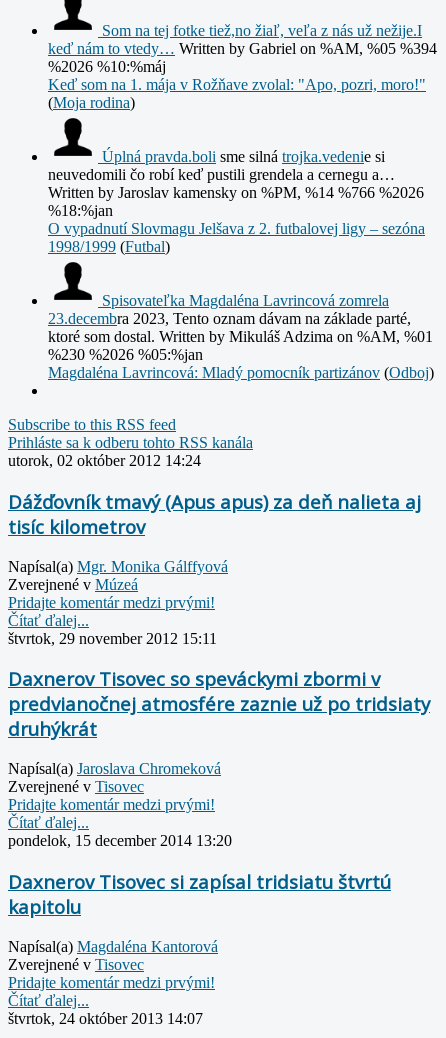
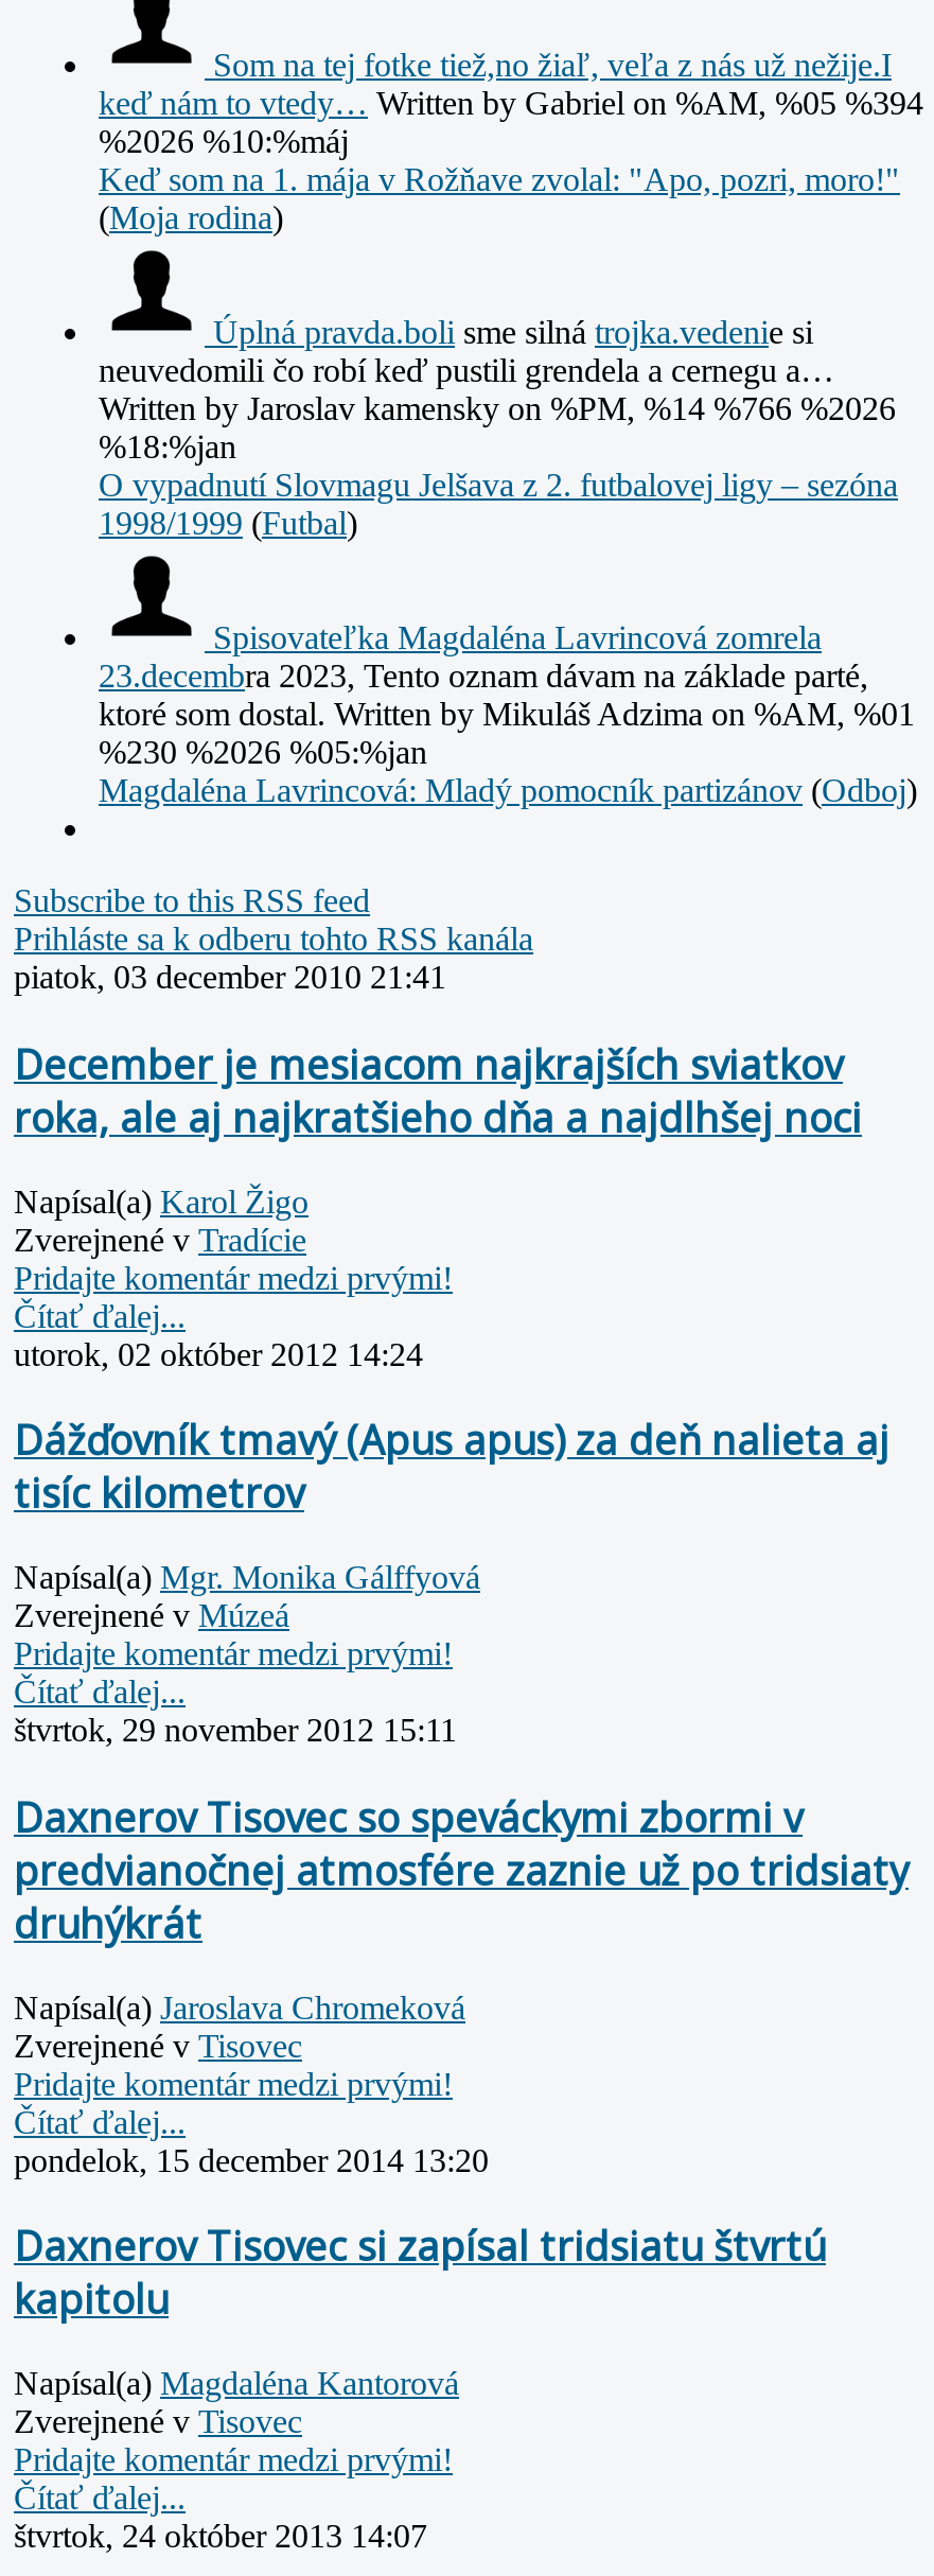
none -> [14,959,862,1333] piatok, 03 december 2010 21:41 | December je mesiacom najkrajších sviatkov | roka, ale aj najkratšieho dňa a najdlhšej noci | Napísal(a) Karol Žigo | Zverejnené v Tradície | Pridajte komentár medzi prvými! | Čítať ďalej...

